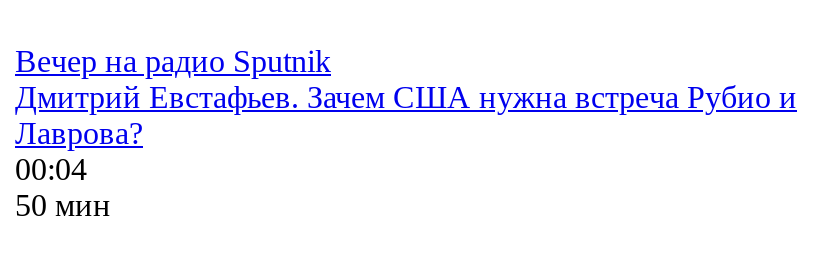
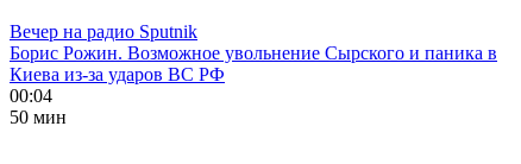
[15,80,797,150] Дмитрий Евстафьев. Зачем США нужна встреча Рубио и | Лаврова? -> [10,43,497,84] Борис Рожин. Возможное увольнение Сырского и паника в | Киева из-за ударов ВС РФ

